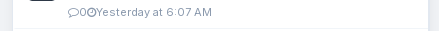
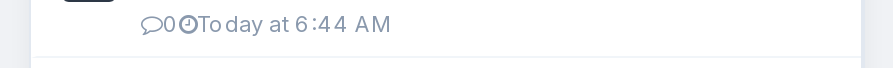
[96,5,212,19] Yesterday at 6:07 AM -> [197,10,391,38] Today at 6:44 AM

